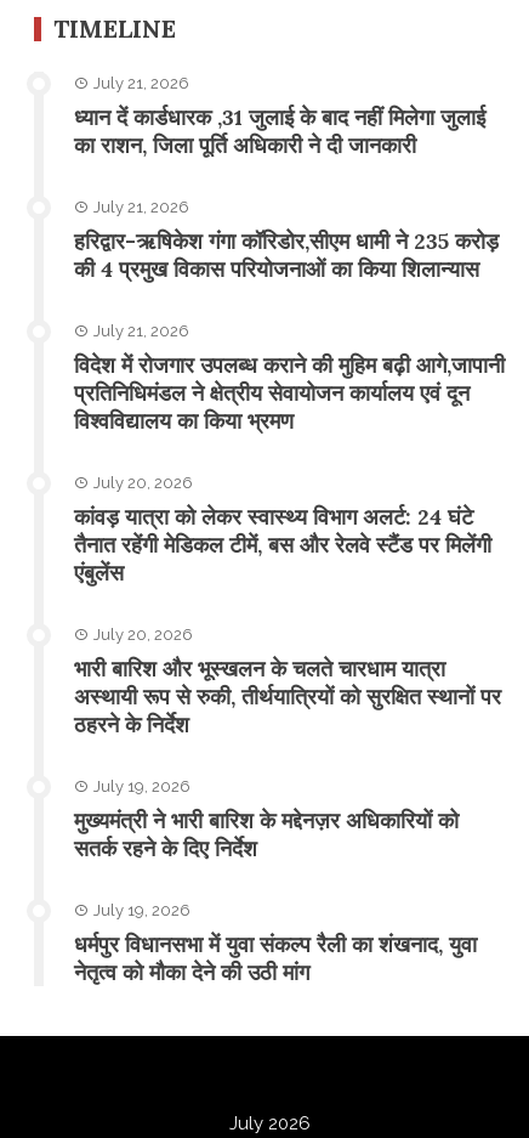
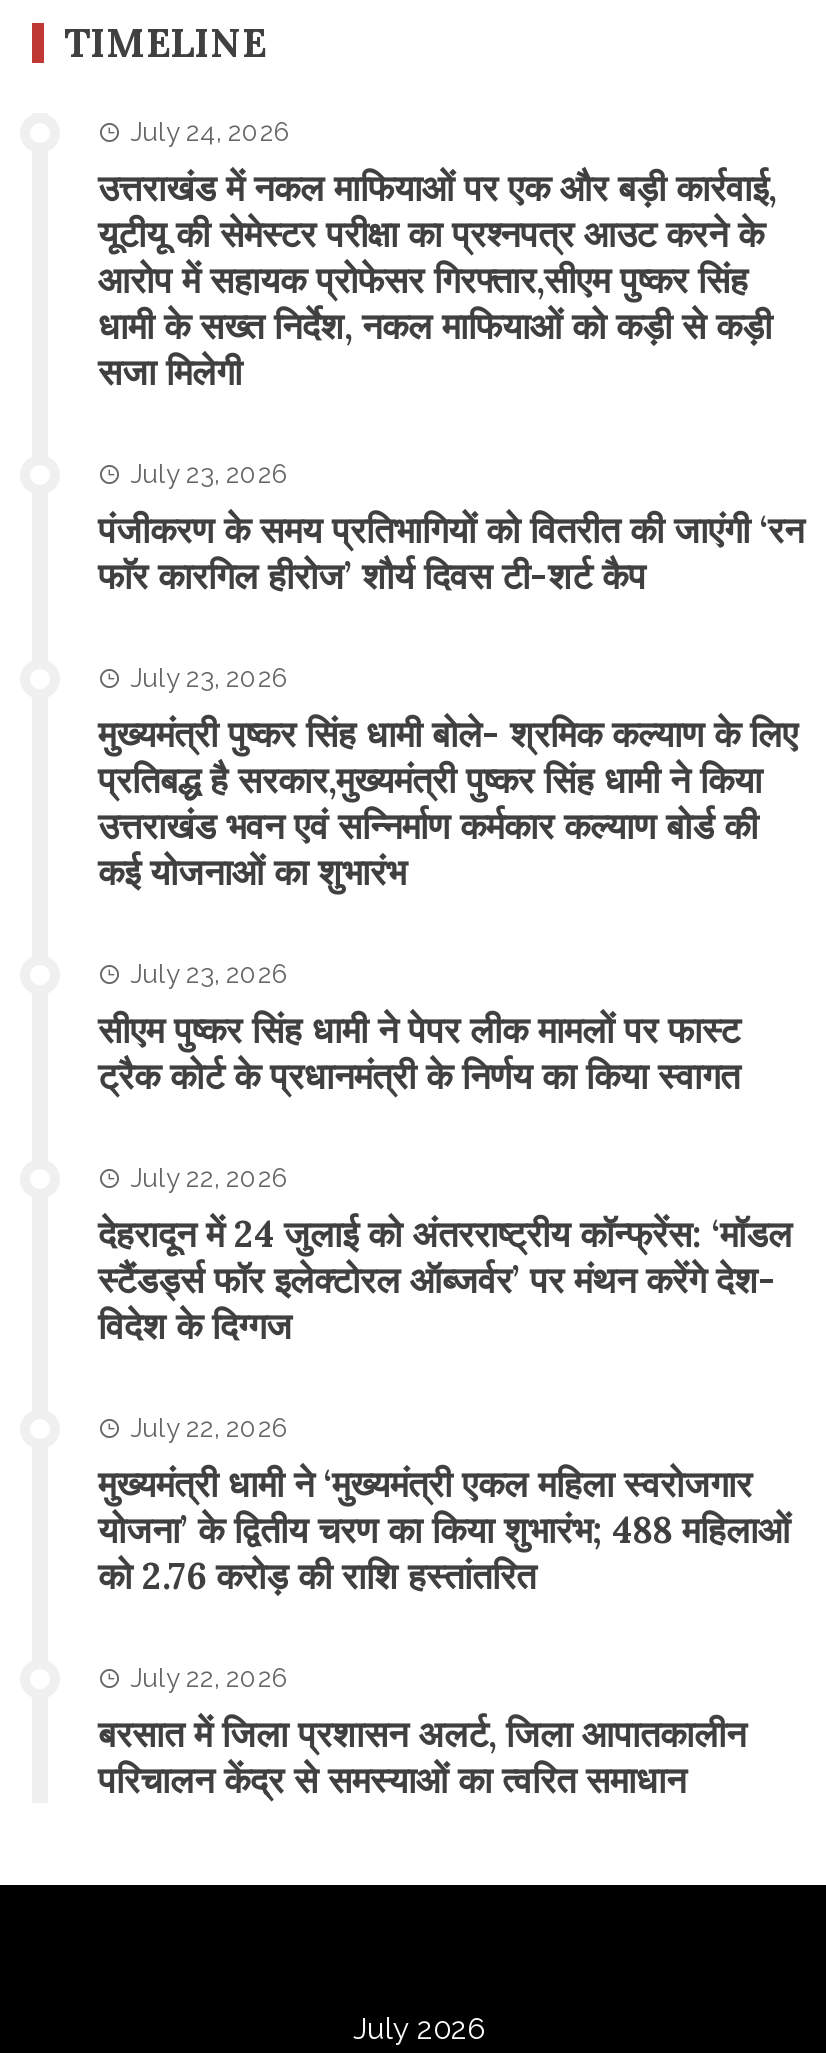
[74,74,485,159] July 21, 2026 | ध्यान दें कार्डधारक ,31 जुलाई के बाद नहीं मिलेगा जुलाई | का राशन, जिला पूर्ति अधिकारी ने दी जानकारी -> [98,117,776,395] July 24, 2026 | उत्तराखंड में नकल माफियाओं पर एक और बड़ी कार्रवाई, | यूटीयू की सेमेस्टर परीक्षा का प्रश्नपत्र आउट करने के | आरोप में सहायक प्रोफेसर गिरफ्तार,सीएम पुष्कर सिंह | धामी के सख्त निर्देश, नकल माफियाओं को कड़ी से कड़ी | सजा मिलेगी
[74,198,499,283] July 21, 2026 | हरिद्वार-ऋषिकेश गंगा कॉरिडोर,सीएम धामी ने 235 करोड़ | की 4 प्रमुख विकास परियोजनाओं का किया शिलान्यास -> [98,459,804,599] July 23, 2026 | पंजीकरण के समय प्रतिभागियों को वितरीत की जाएंगी ‘रन | फाॅर कारगिल हीरोज’ शौर्य दिवस टी-शर्ट कैप
[74,322,505,435] July 21, 2026 | विदेश में रोजगार उपलब्ध कराने की मुहिम बढ़ी आगे,जापानी | प्रतिनिधिमंडल ने क्षेत्रीय सेवायोजन कार्यालय एवं दून | विश्वविद्यालय का किया भ्रमण -> [98,663,798,895] July 23, 2026 | मुख्यमंत्री पुष्कर सिंह धामी बोले- श्रमिक कल्याण के लिए | प्रतिबद्ध है सरकार,मुख्यमंत्री पुष्कर सिंह धामी ने किया | उत्तराखंड भवन एवं सन्निर्माण कर्मकार कल्याण बोर्ड की | कई योजनाओं का शुभारंभ
[74,473,491,586] July 20, 2026 | कांवड़ यात्रा को लेकर स्वास्थ्य विभाग अलर्ट: 24 घंटे | तैनात रहेंगी मेडिकल टीमें, बस और रेलवे स्टैंड पर मिलेंगी | एंबुलेंस -> [98,959,740,1099] July 23, 2026 | सीएम पुष्कर सिंह धामी ने पेपर लीक मामलों पर फास्ट | ट्रैक कोर्ट के प्रधानमंत्री के निर्णय का किया स्वागत
[74,625,501,738] July 20, 2026 | भारी बारिश और भूस्खलन के चलते चारधाम यात्रा | अस्थायी रूप से रुकी, तीर्थयात्रियों को सुरक्षित स्थानों पर | ठहरने के निर्देश -> [98,1163,792,1349] July 22, 2026 | देहरादून में 24 जुलाई को अंतरराष्ट्रीय कॉन्फ्रेंस: ‘मॉडल | स्टैंडर्ड्स फॉर इलेक्टोरल ऑब्जर्वर’ पर मंथन करेंगे देश- | विदेश के दिग्गज
[74,777,459,862] July 19, 2026 | मुख्यमंत्री ने भारी बारिश के मद्देनज़र अधिकारियों को | सतर्क रहने के दिए निर्देश -> [98,1413,790,1599] July 22, 2026 | मुख्यमंत्री धामी ने ‘मुख्यमंत्री एकल महिला स्वरोजगार | योजना’ के द्वितीय चरण का किया शुभारंभ; 488 महिलाओं | को 2.76 करोड़ की राशि हस्तांतरित
[74,901,477,986] July 19, 2026 | धर्मपुर विधानसभा में युवा संकल्प रैली का शंखनाद, युवा | नेतृत्व को मौका देने की उठी मांग -> [98,1663,746,1803] July 22, 2026 | बरसात में जिला प्रशासन अलर्ट, जिला आपातकालीन | परिचालन केंद्र से समस्याओं का त्वरित समाधान

